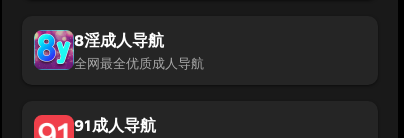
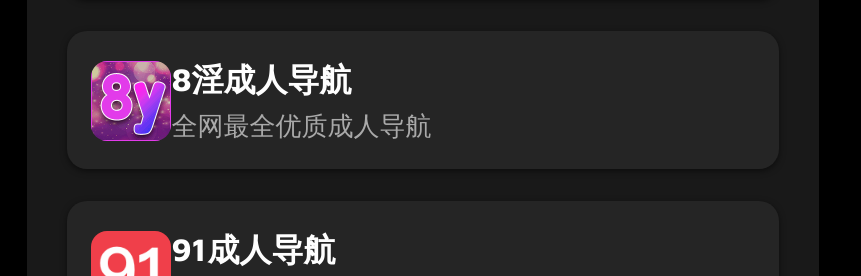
[34,29,74,70] [image] -> [91,60,165,142] [image]

